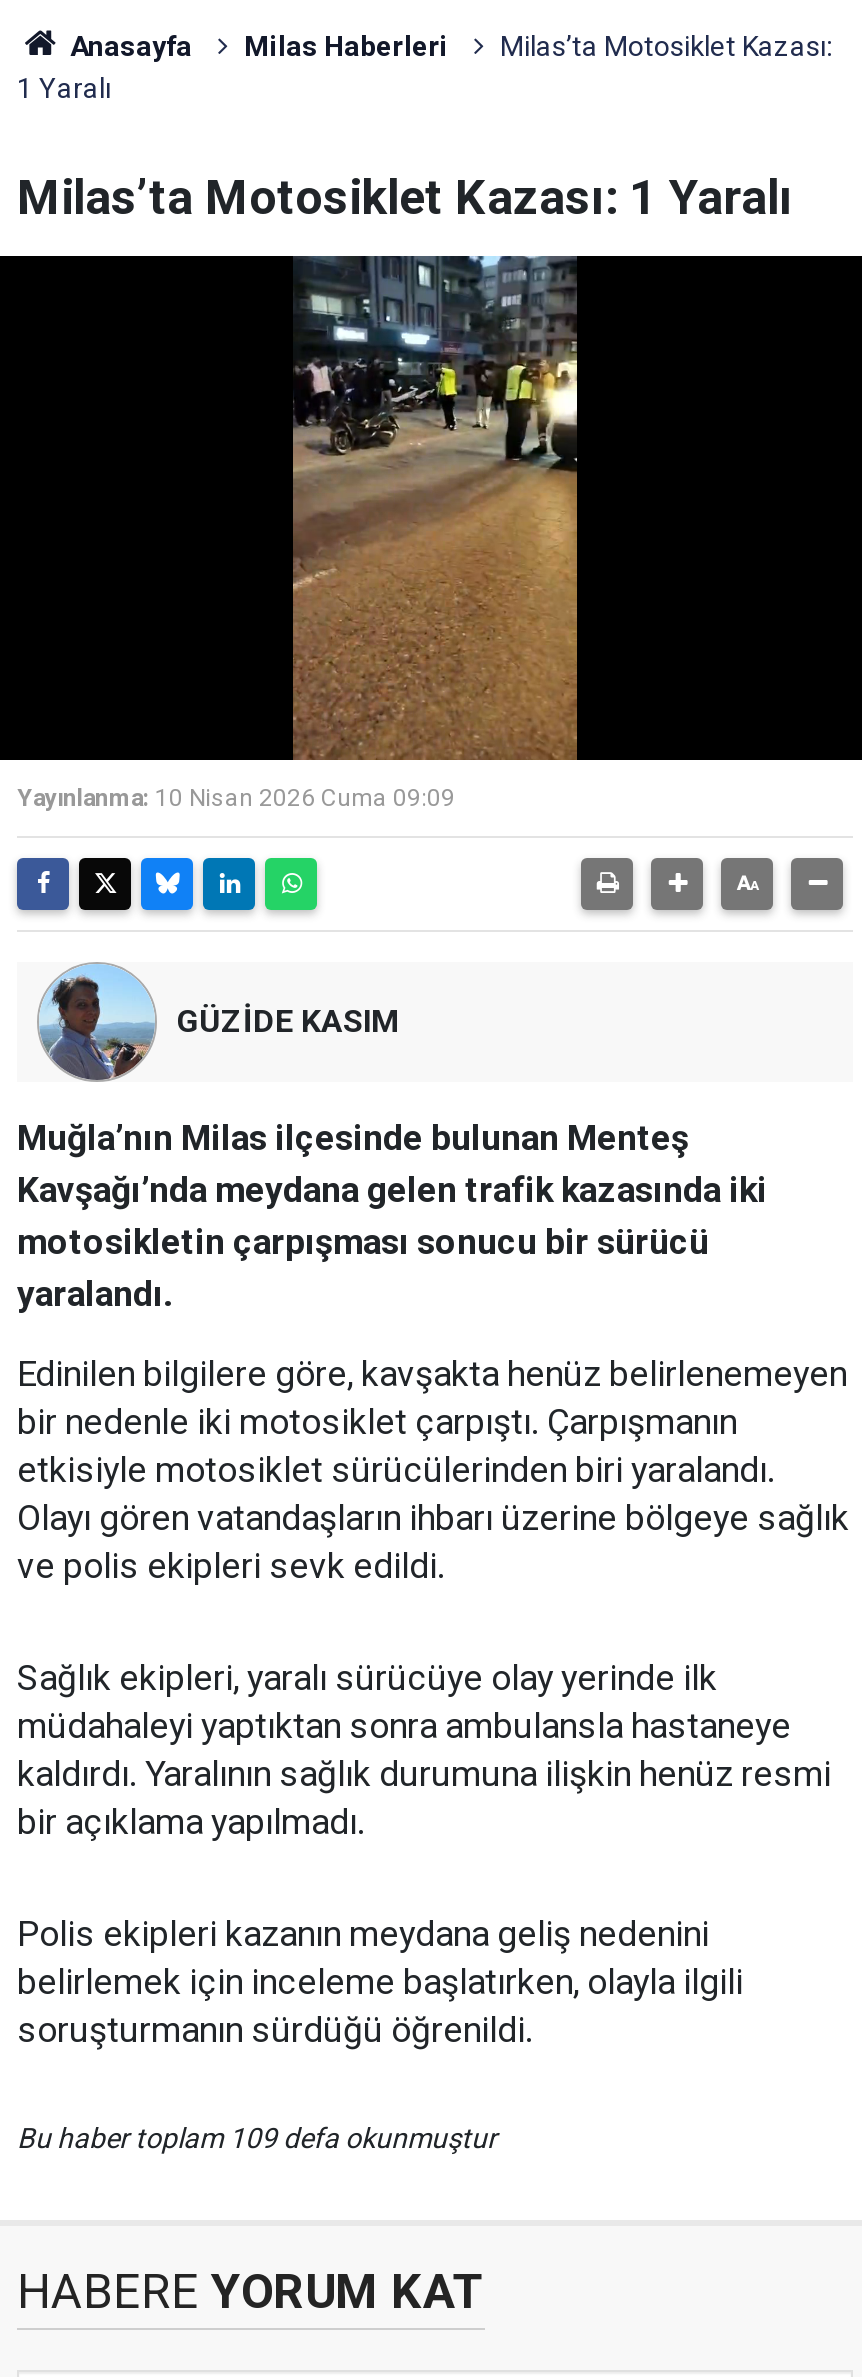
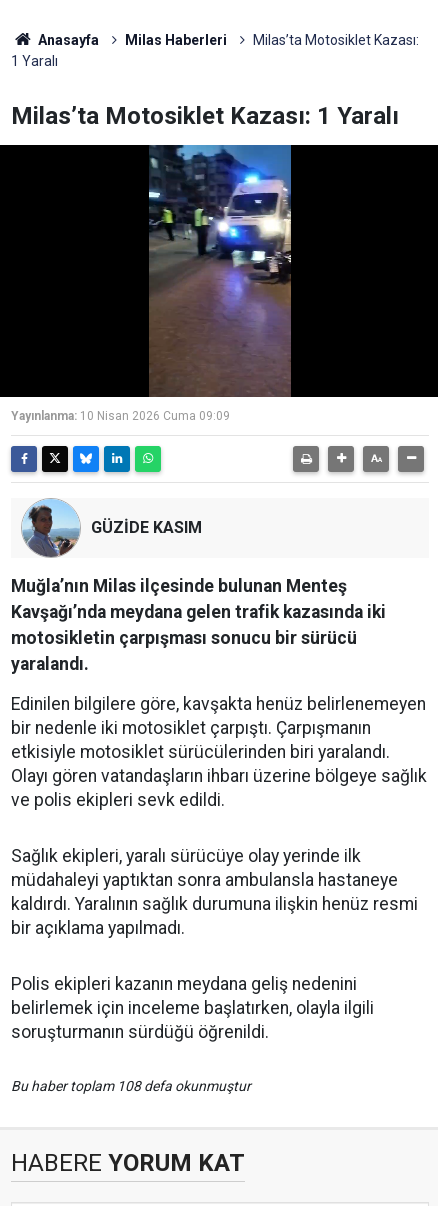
[293,254,579,760] [image] -> [148,144,292,397] [image]
[17,2122,497,2154] Bu haber toplam 109 defa okunmuştur -> [11,1078,251,1094] Bu haber toplam 108 defa okunmuştur

